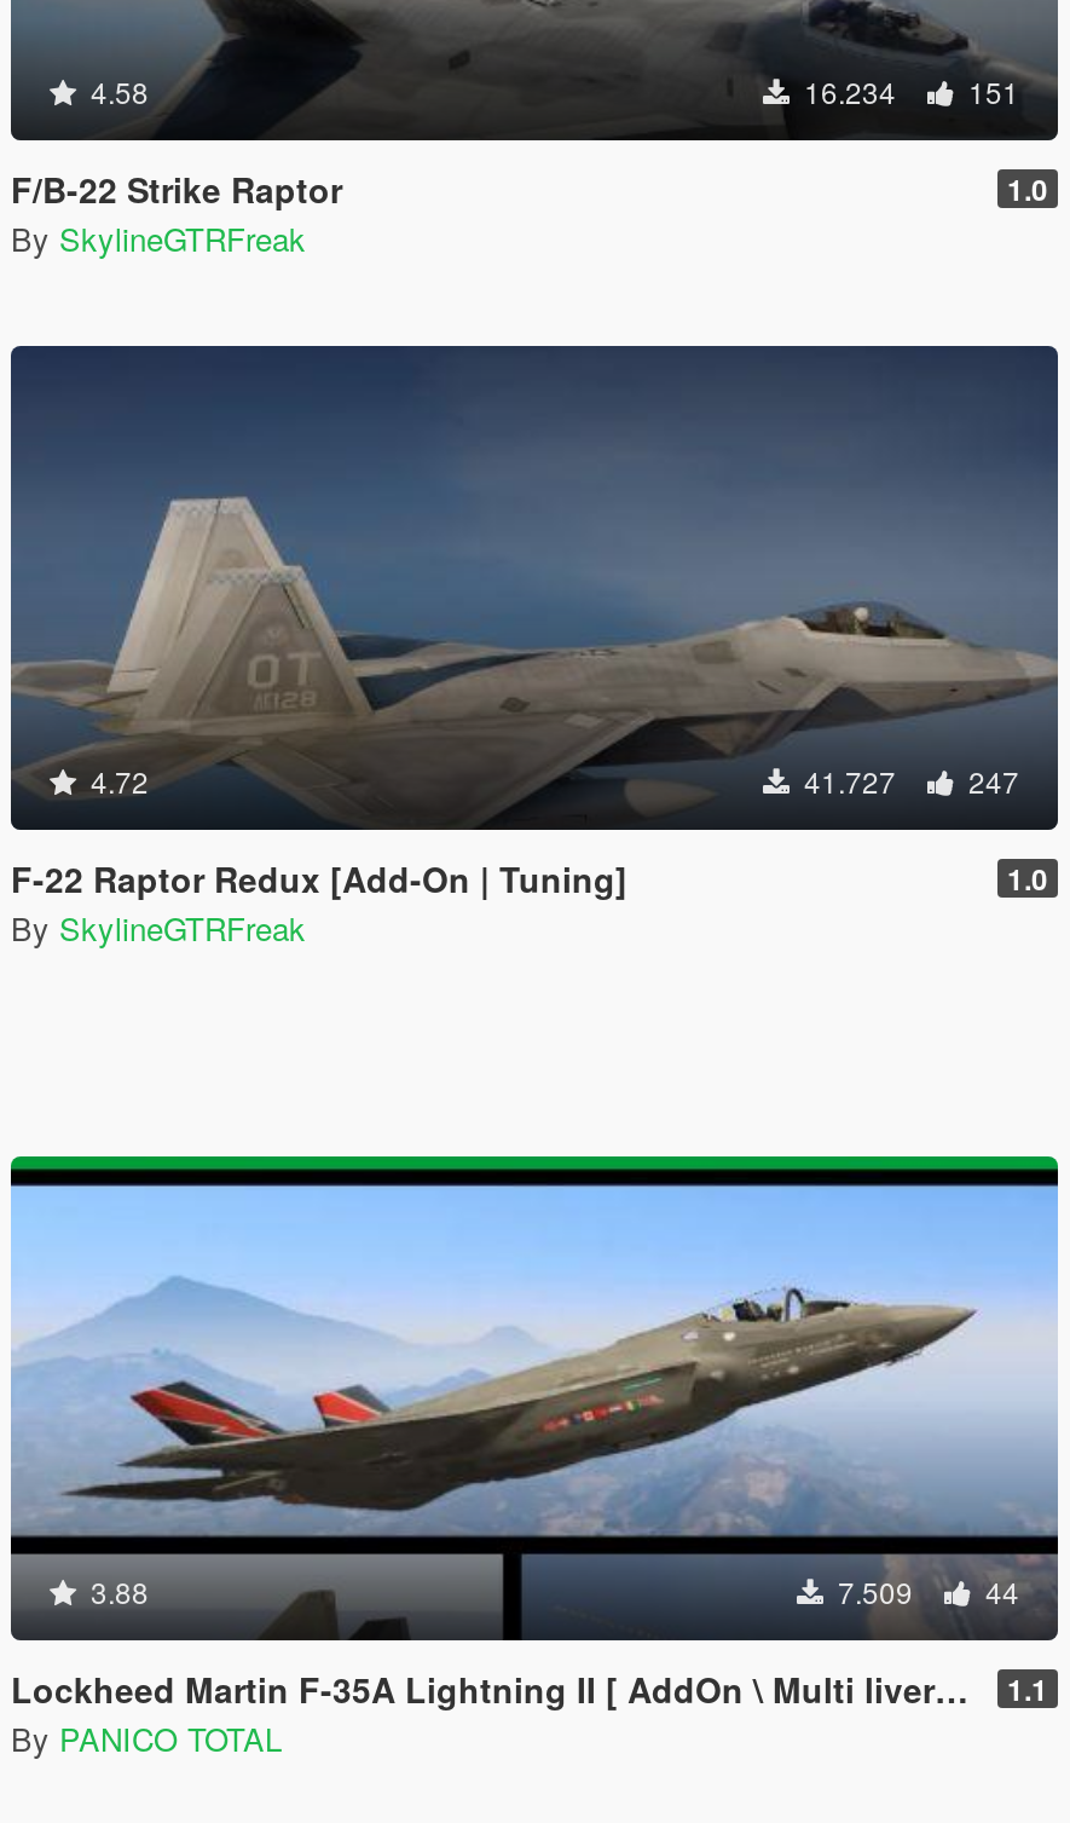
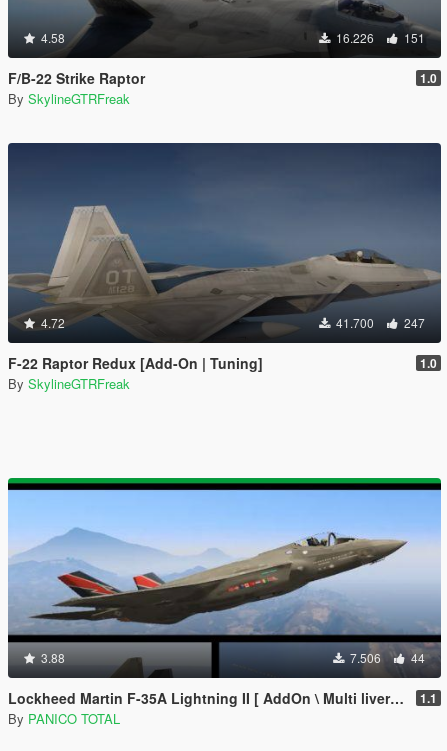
[797,70,1019,111] 16.234 151 -> [333,29,425,46] 16.226 151
[797,760,1019,801] 41.727 247 -> [333,314,425,331] 41.700 247
[831,1570,1019,1611] 7.509 44 -> [347,649,425,666] 7.506 44

